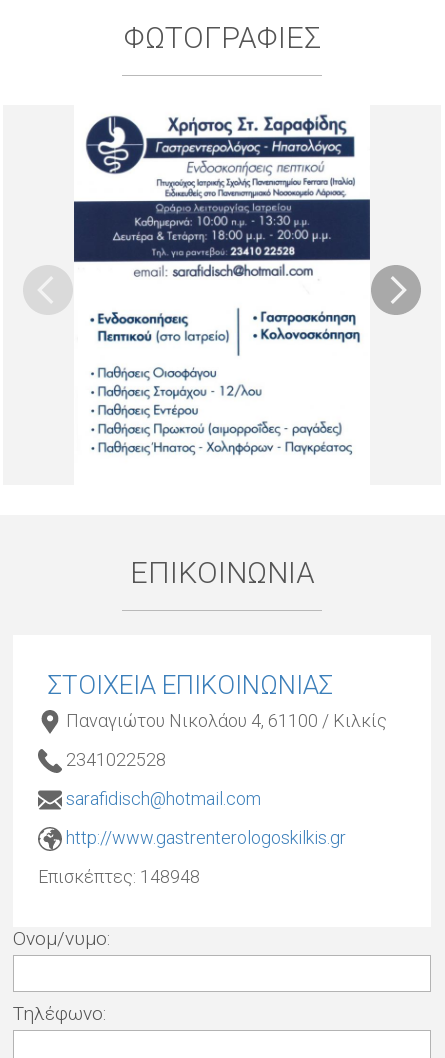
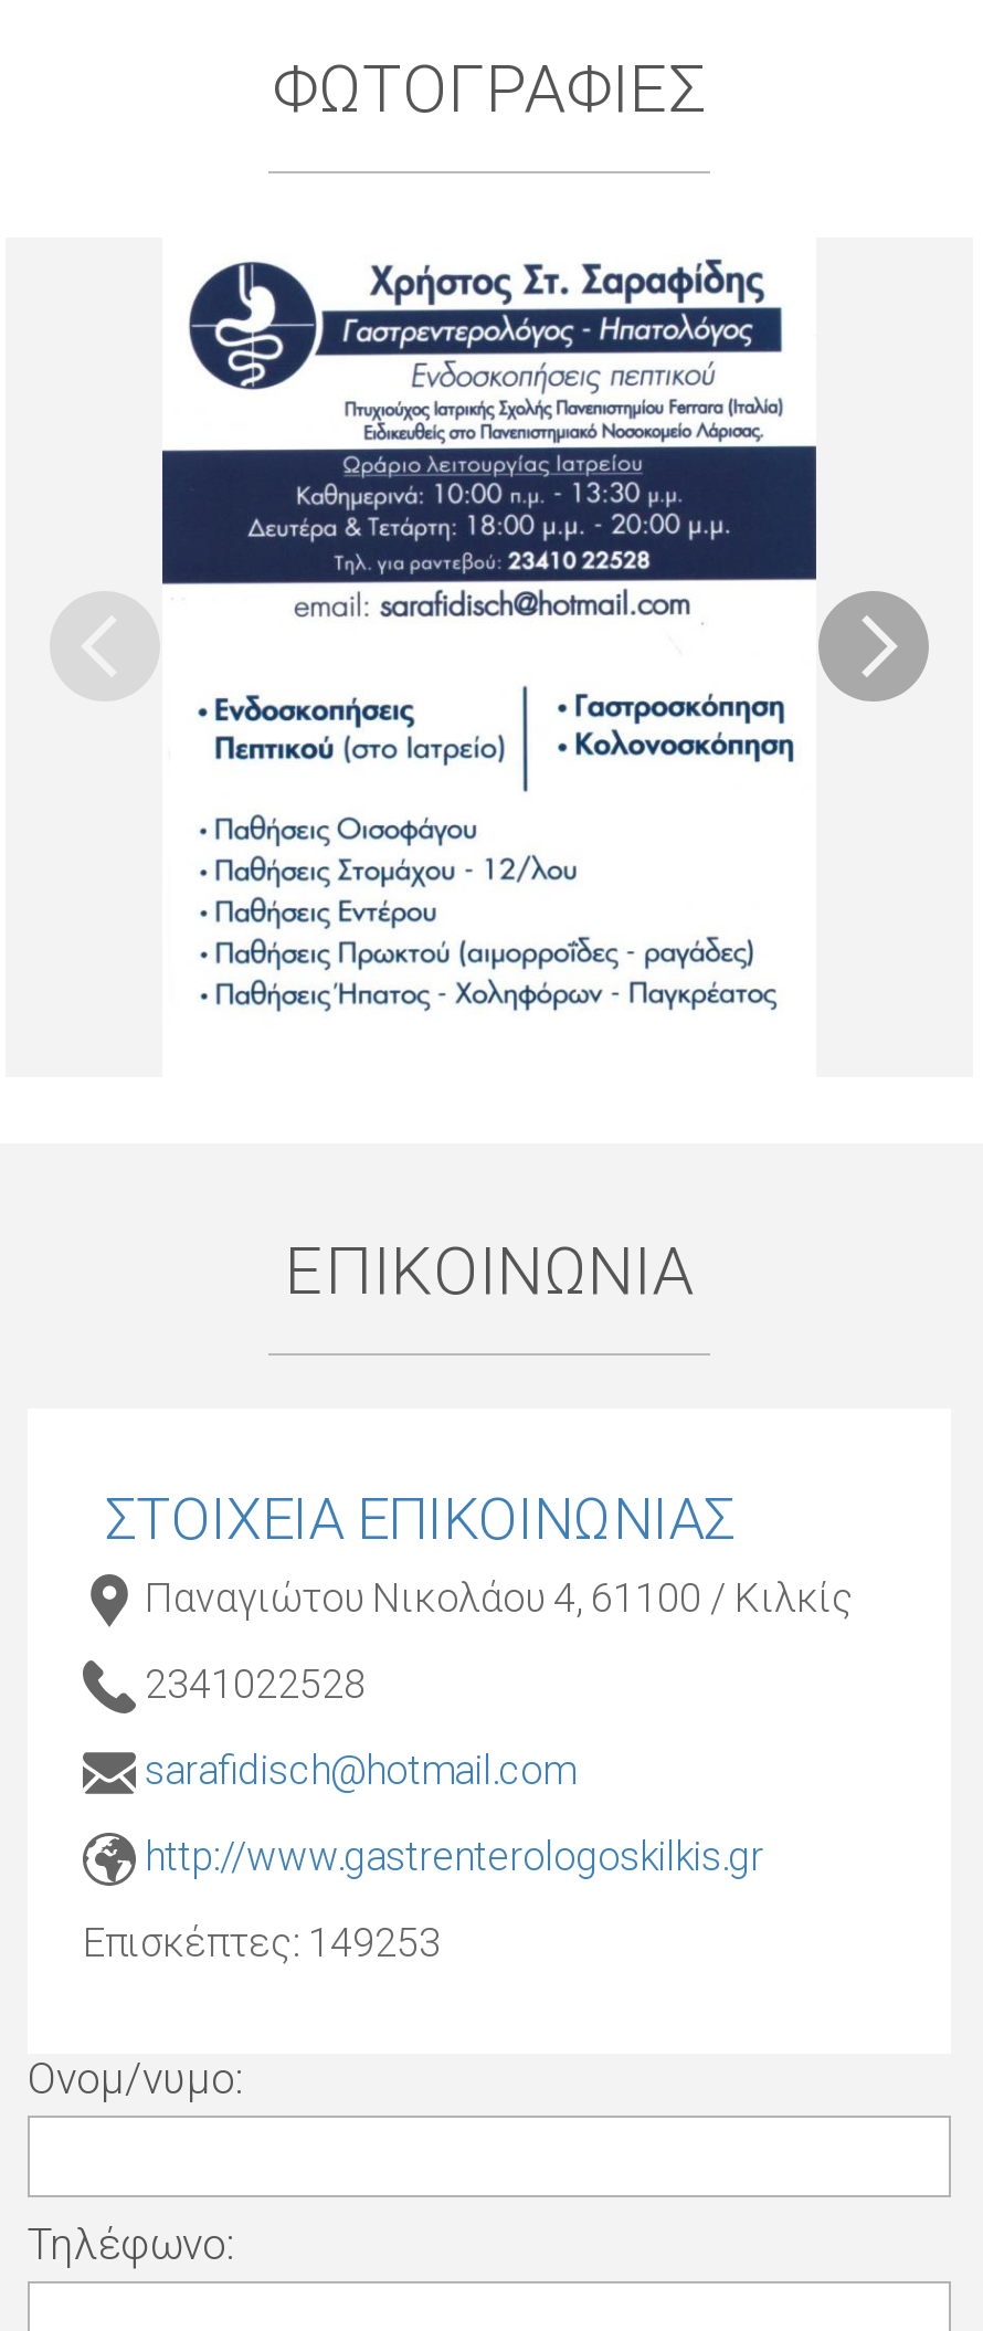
[38,866,200,887] Επισκέπτες: 148948 -> [83,1919,441,1965] Επισκέπτες: 149253

